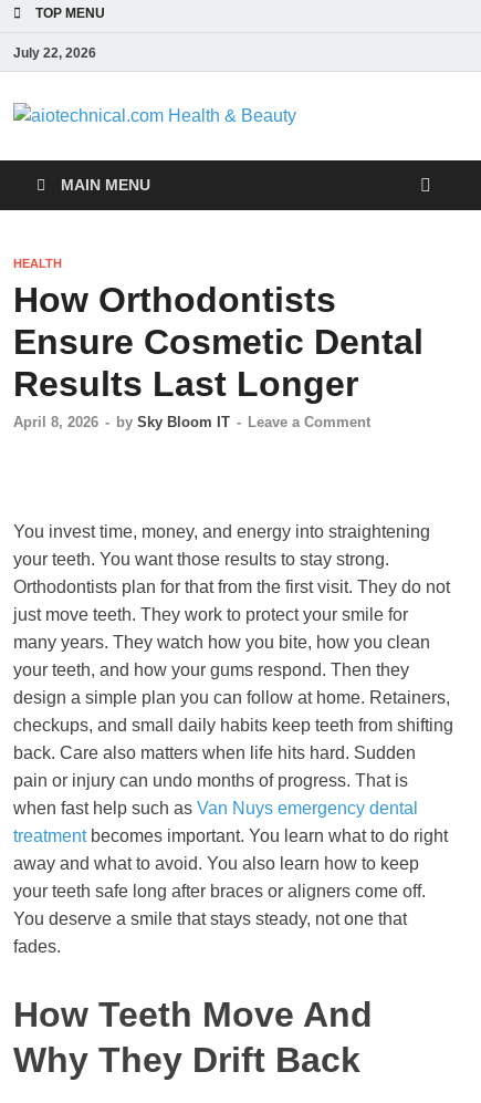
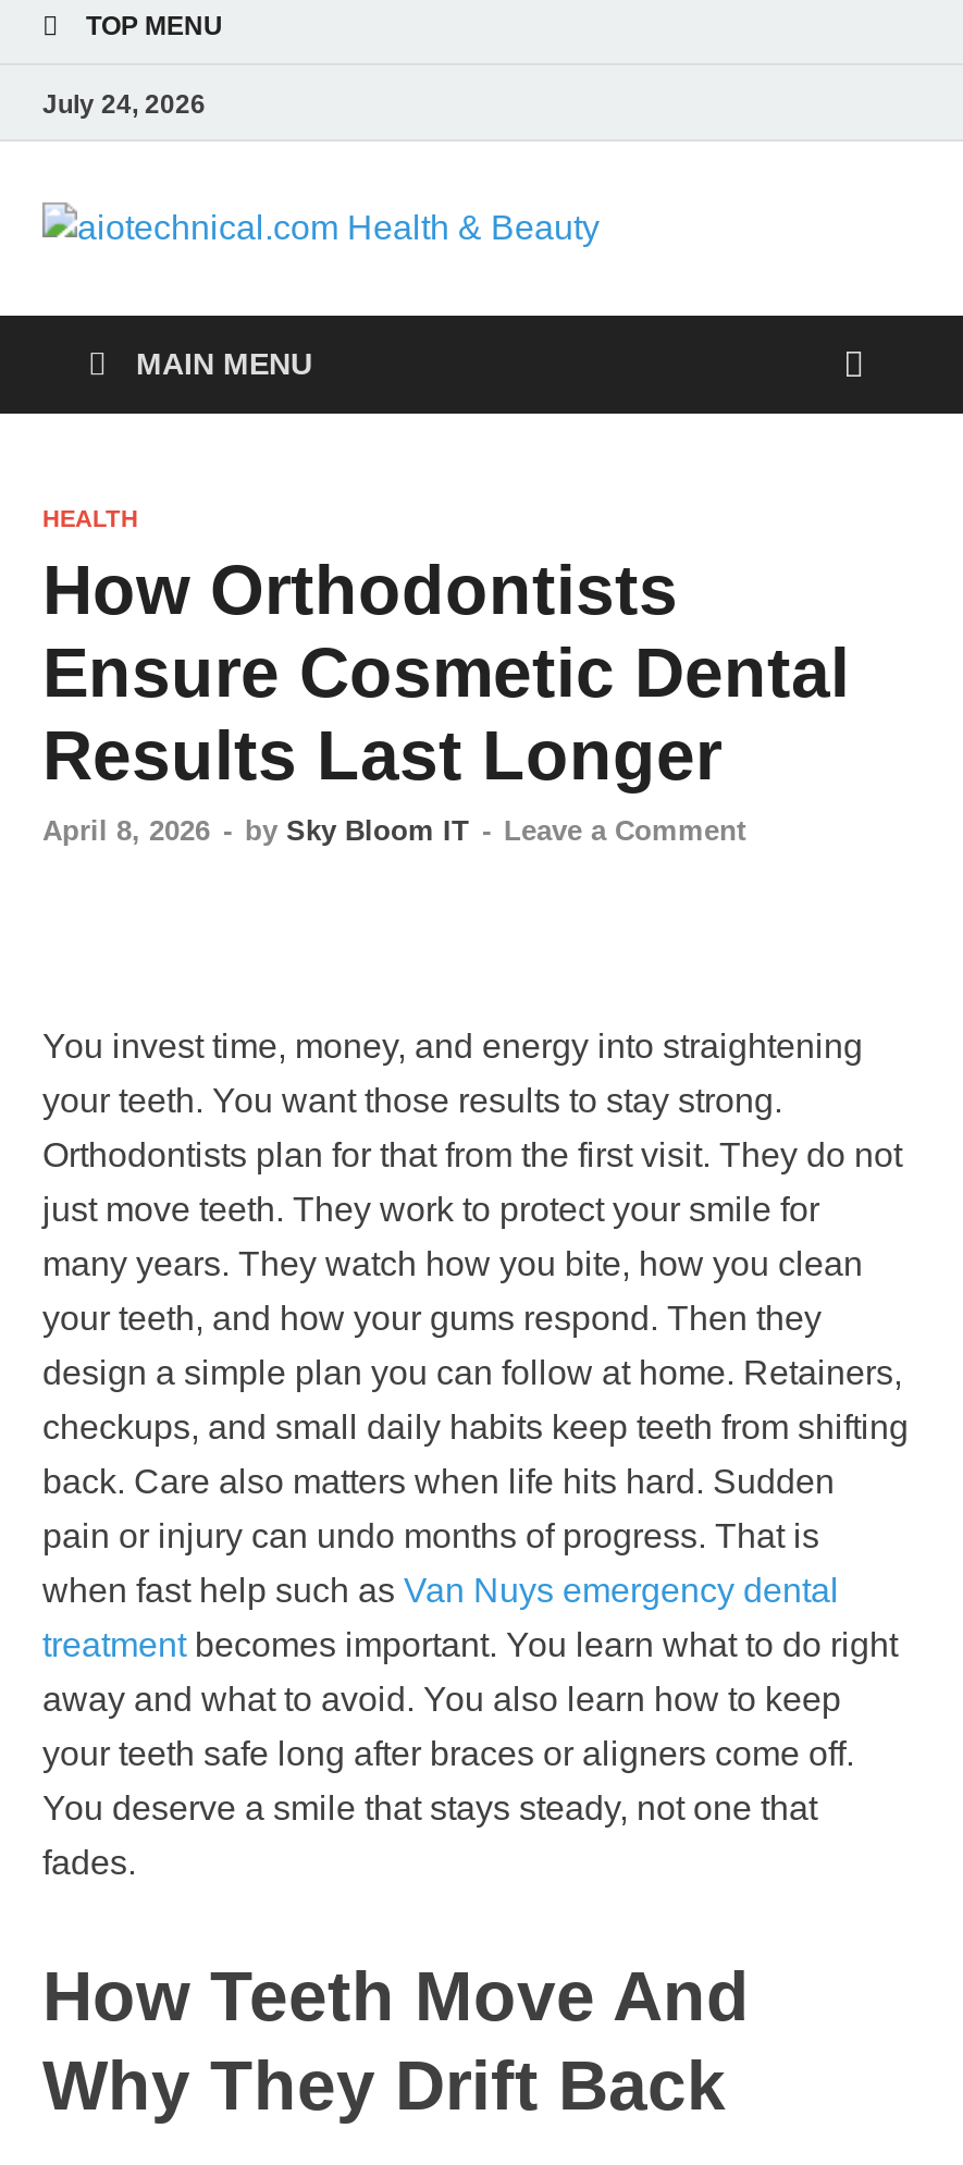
[13,45,96,60] July 22, 2026 -> [42,88,206,119] July 24, 2026

